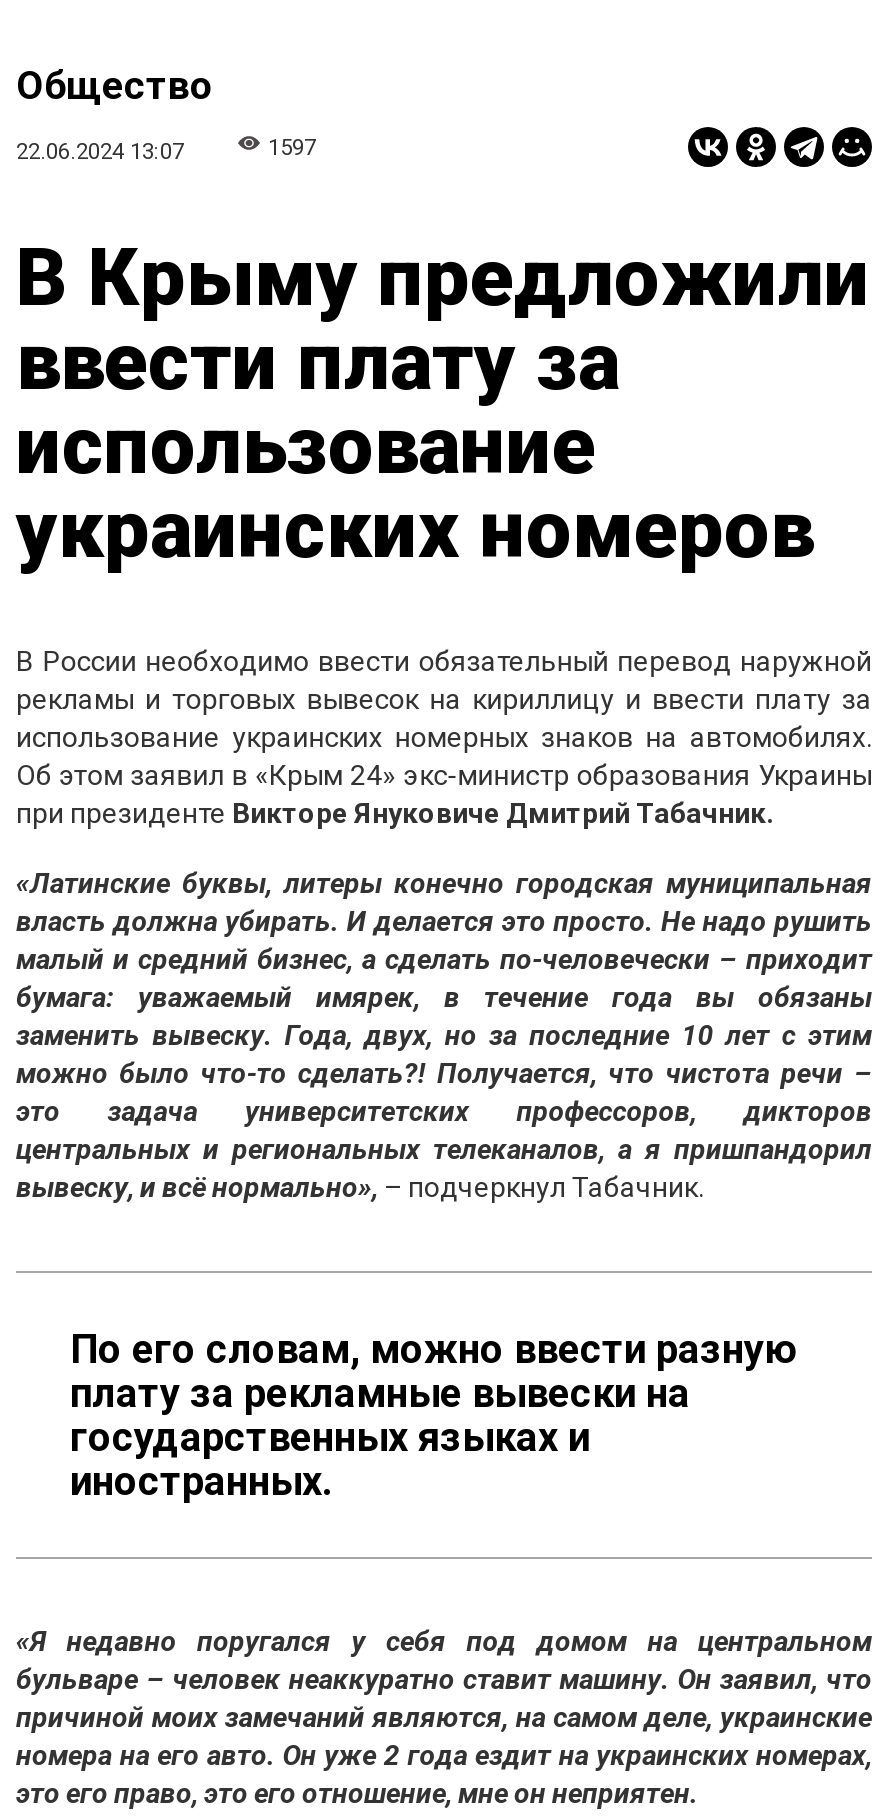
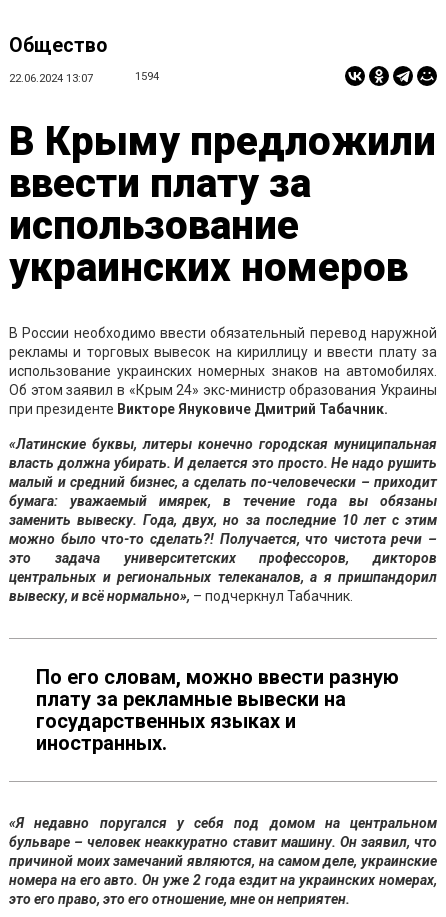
[268,135,316,161] 1597 -> [135,70,159,83] 1594

